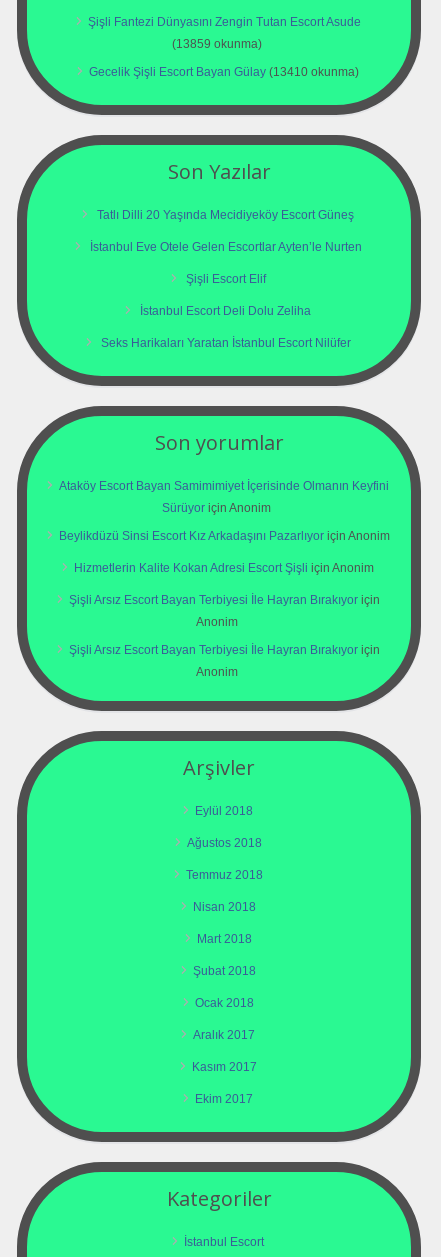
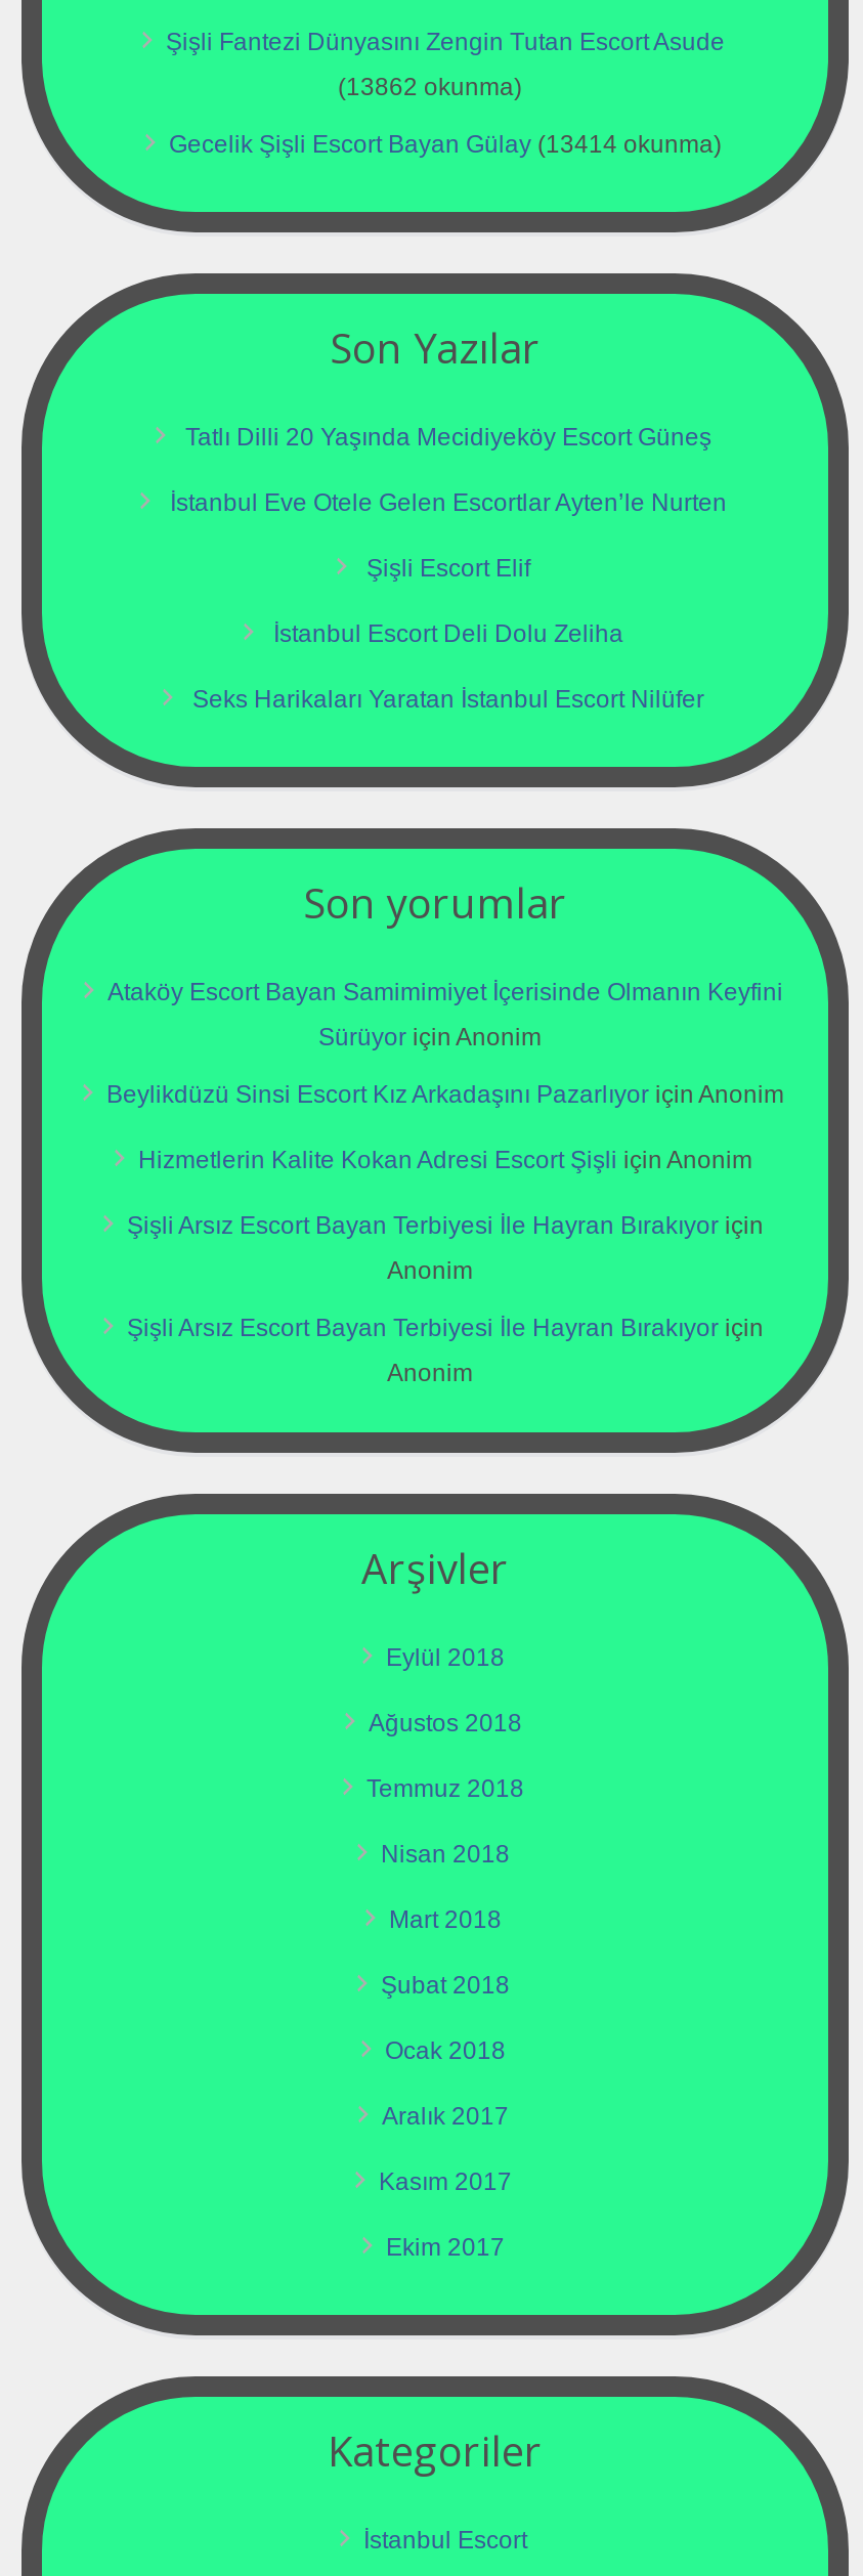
[171,37,261,51] (13859 okunma) -> [338,72,522,101] (13862 okunma)
[89,65,359,79] Gecelik Şişli Escort Bayan Gülay (13410 okunma) -> [169,129,722,158] Gecelik Şişli Escort Bayan Gülay (13414 okunma)

